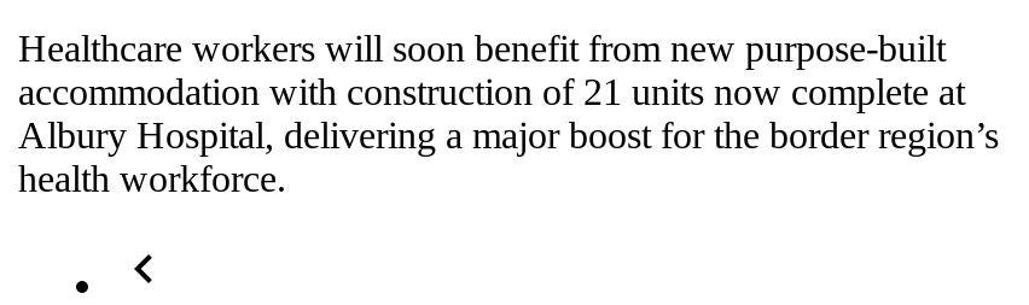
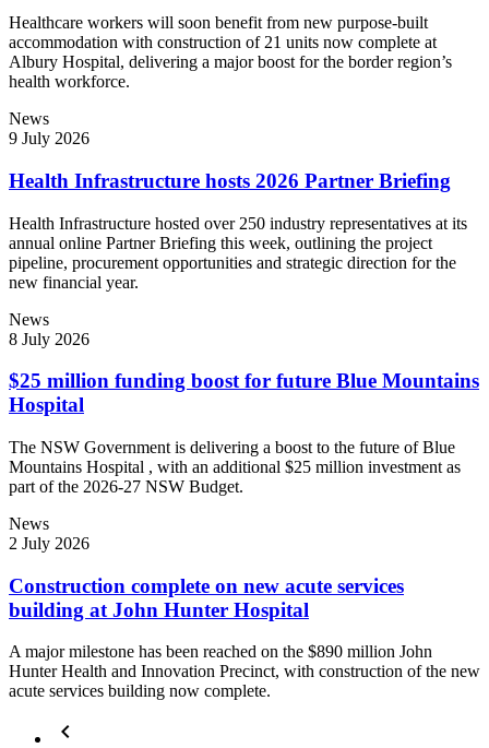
none -> [9,109,480,700] News | 9 July 2026 | Health Infrastructure hosts 2026 Partner Briefing | Health Infrastructure hosted over 250 industry representatives at its | annual online Partner Briefing this week, outlining the project | pipeline, procurement opportunities and strategic direction for the | new financial year. | News | 8 July 2026 | $25 million funding boost for future Blue Mountains | Hospital | The NSW Government is delivering a boost to the future of Blue | Mountains Hospital , with an additional $25 million investment as | part of the 2026-27 NSW Budget. | News | 2 July 2026 | Construction complete on new acute services | building at John Hunter Hospital | A major milestone has been reached on the $890 million John | Hunter Health and Innovation Precinct, with construction of the new | acute services building now complete.

